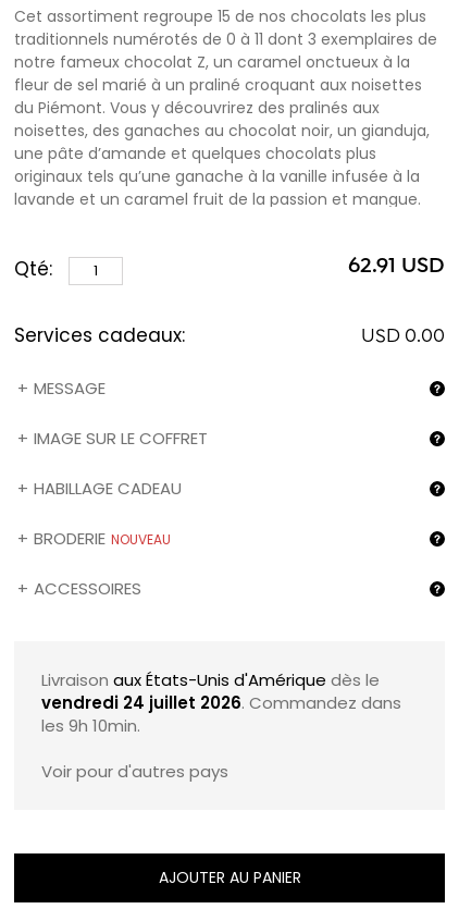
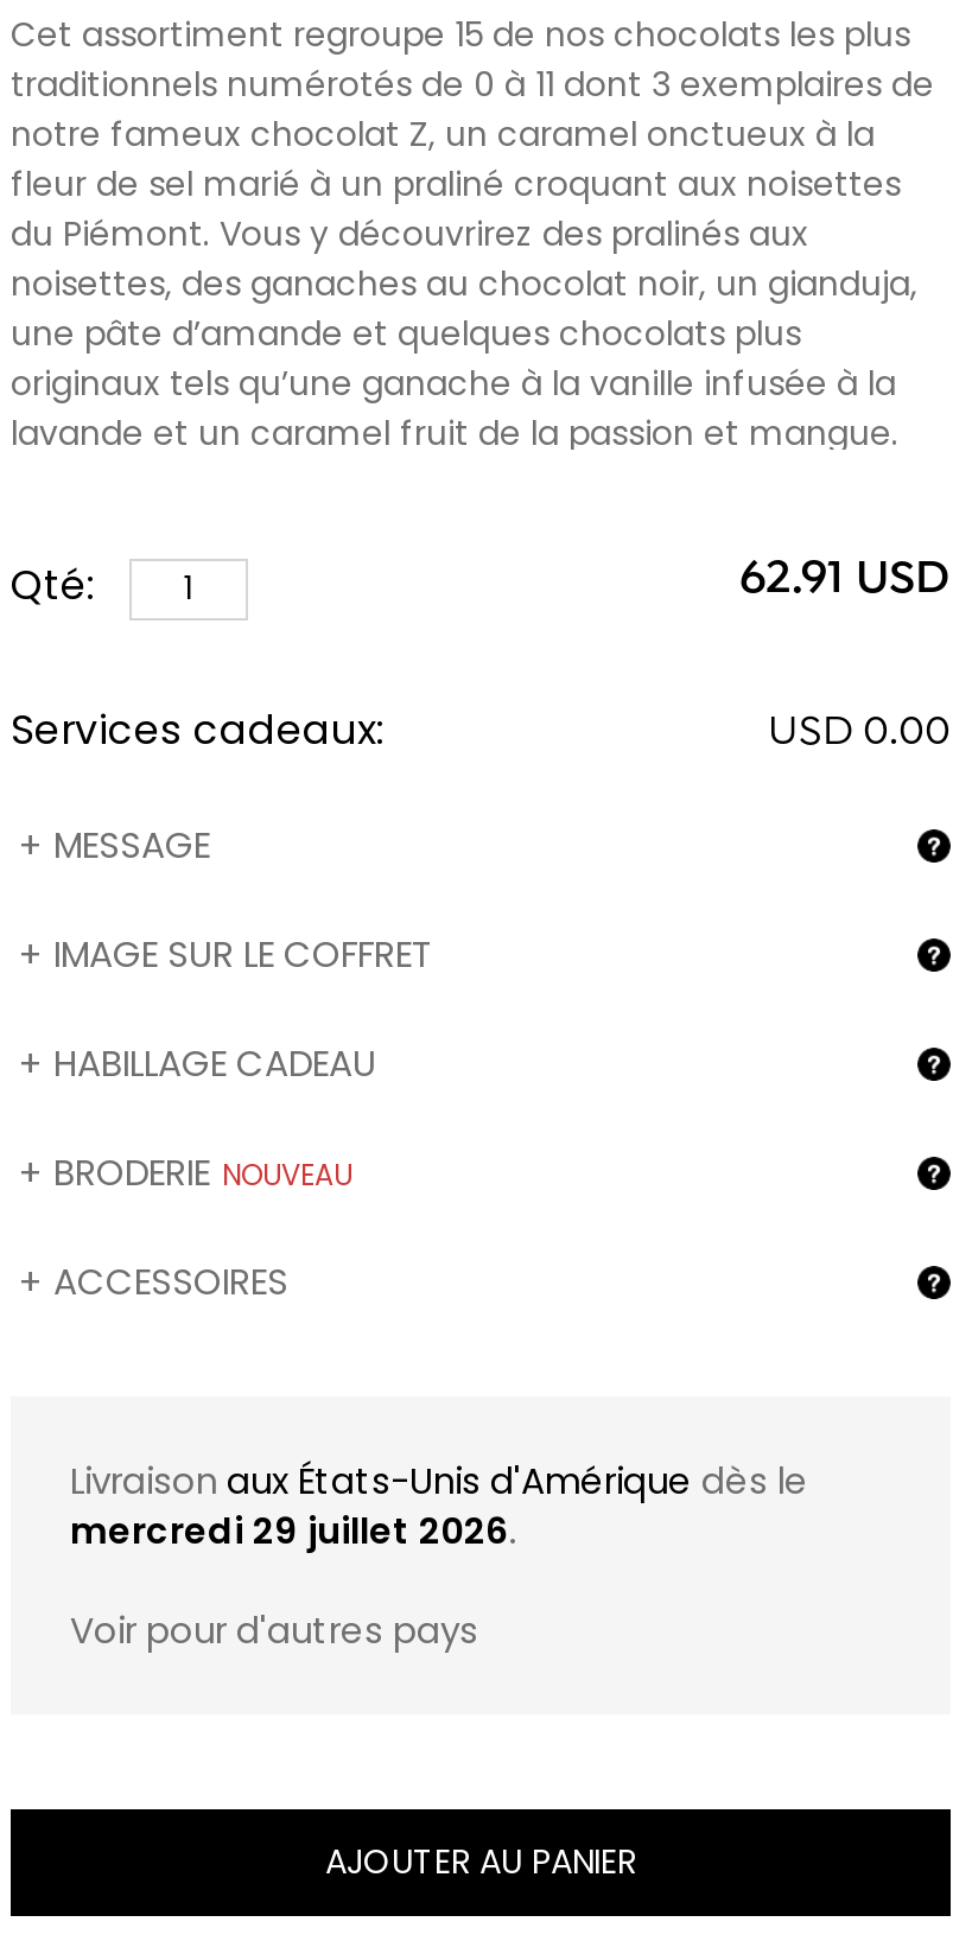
[41,692,401,737] vendredi 24 juillet 2026. Commandez dans | les 9h 10min. -> [70,1506,516,1556] mercredi 29 juillet 2026.

